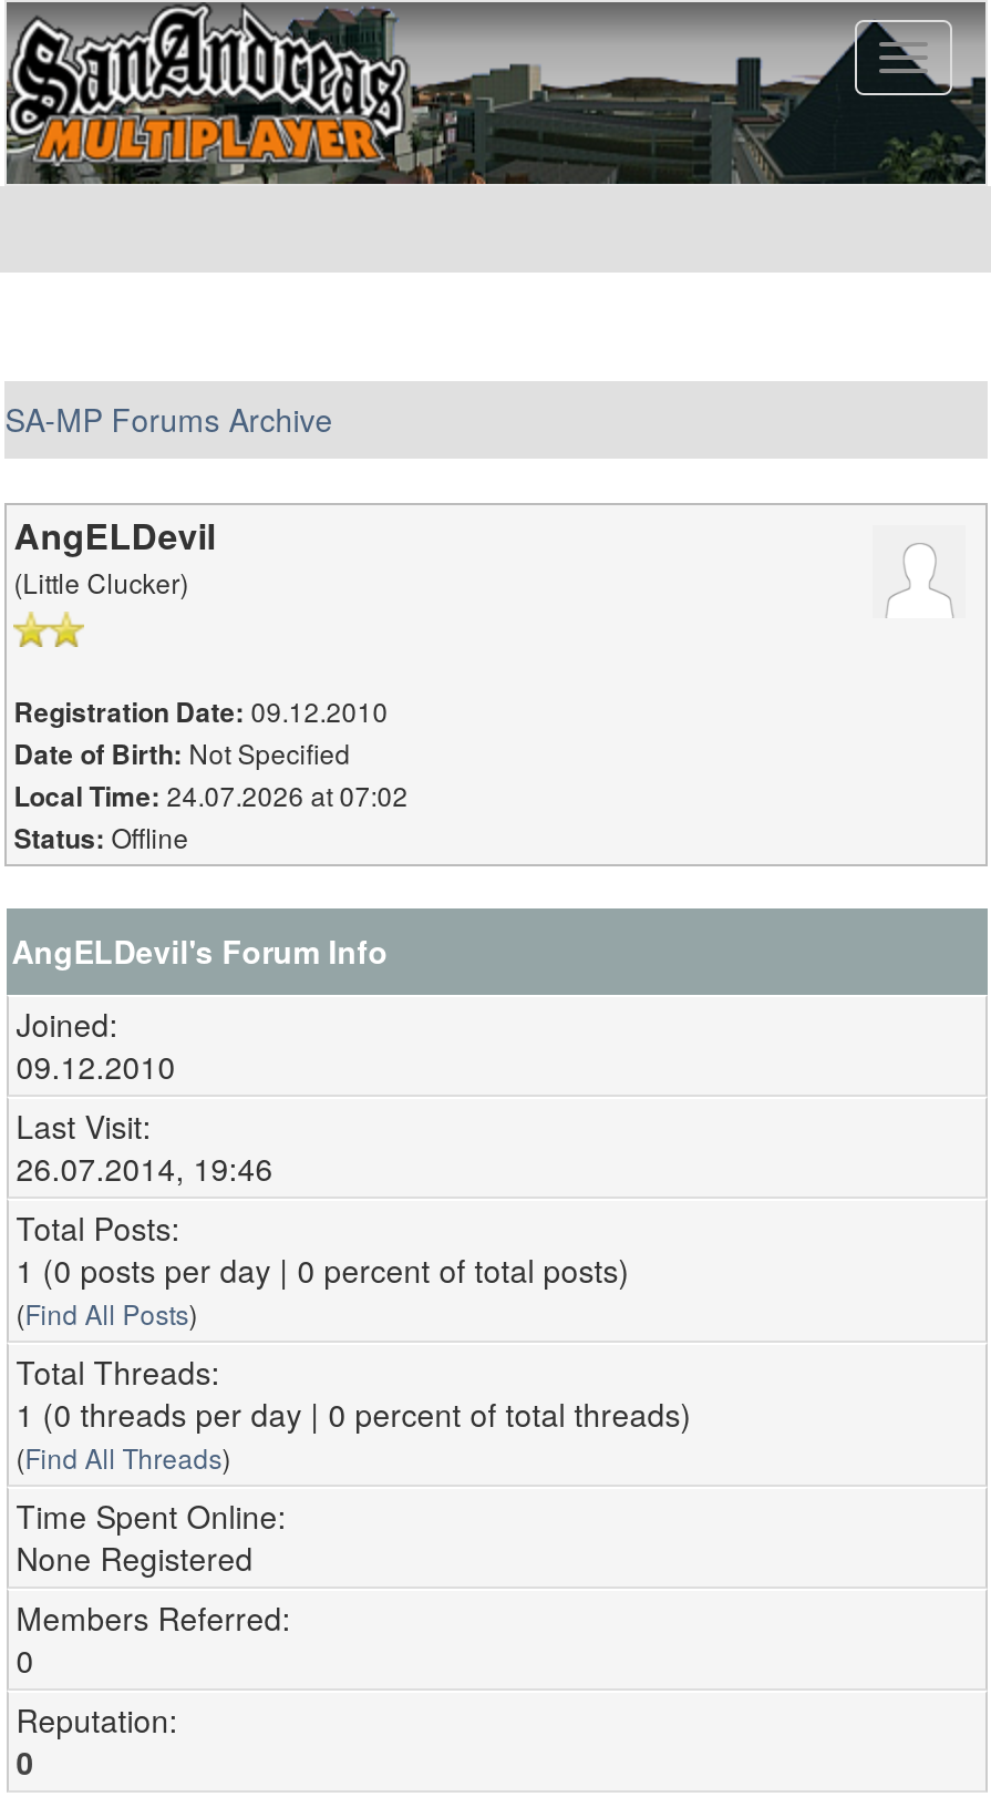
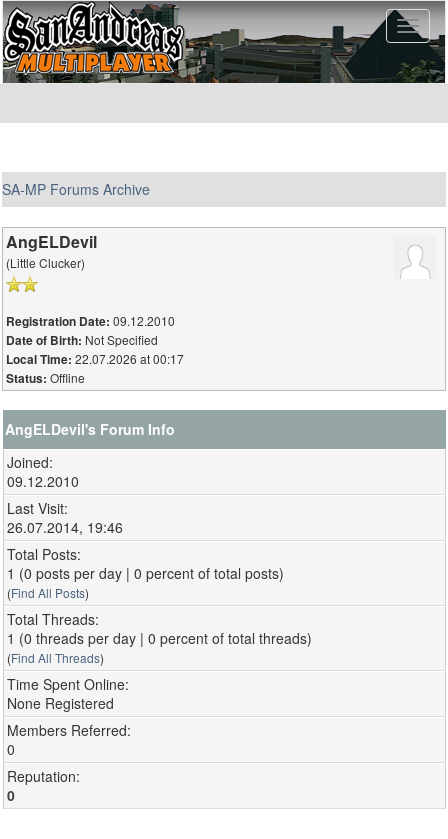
[14,775,408,815] Local Time: 24.07.2026 at 07:02 -> [6,350,184,368] Local Time: 22.07.2026 at 00:17

